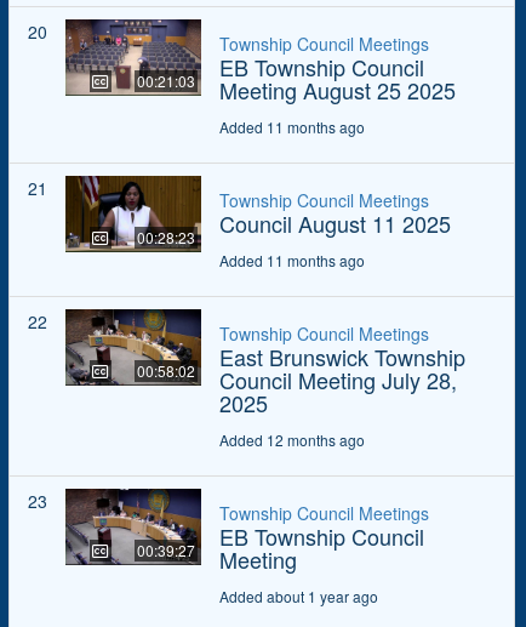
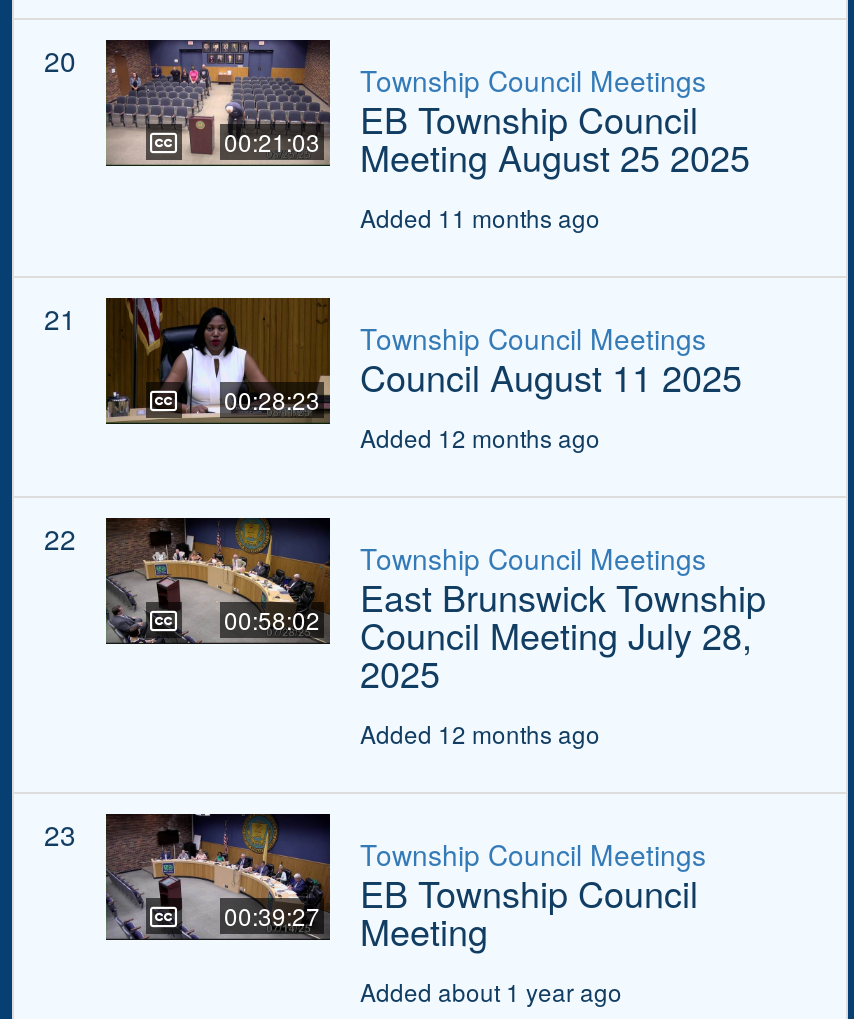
[219,250,365,271] Added 11 months ago -> [360,420,600,454] Added 12 months ago

